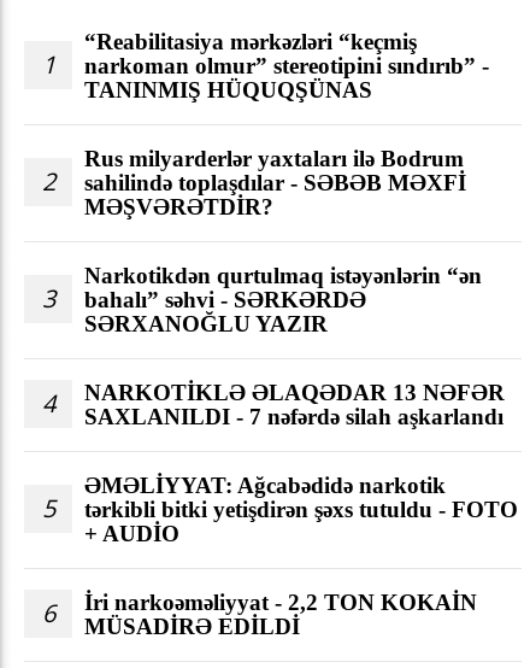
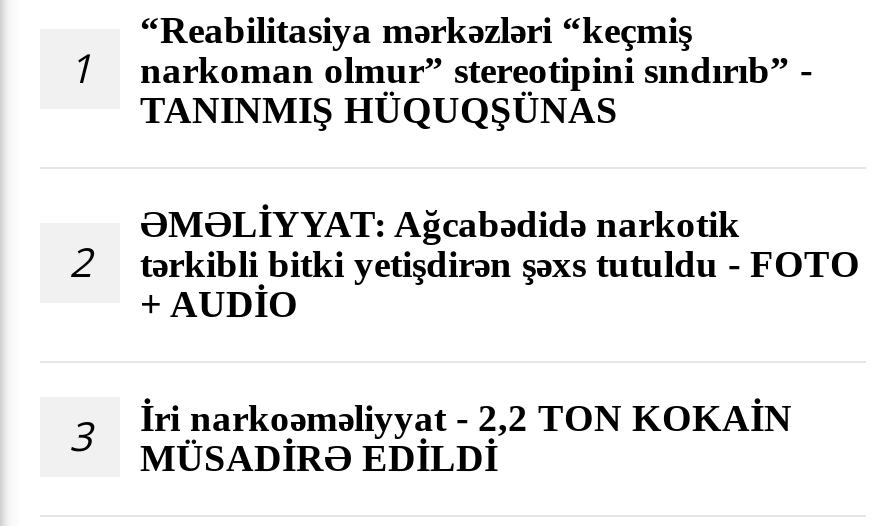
[42,146,466,315] Rus milyarderlər yaxtaları ilə Bodrum | sahilində toplaşdılar - SƏBƏB MƏXFİ | MƏŞVƏRƏTDİR? | 3 -> none
[42,263,505,524] Narkotikdən qurtulmaq istəyənlərin “ən | bahalı” səhvi - SƏRKƏRDƏ | SƏRXANOĞLU YAZIR | 4 | NARKOTİKLƏ ƏLAQƏDAR 13 NƏFƏR | SAXLANILDI - 7 nəfərdə silah aşkarlandı | 5 -> none
[42,590,477,639] 6 İri narkoəməliyyat - 2,2 TON KOKAİN MÜSADİRƏ EDİLDİ -> [69,397,792,479] 3 İri narkoəməliyyat - 2,2 TON KOKAİN MÜSADİRƏ EDİLDİ

